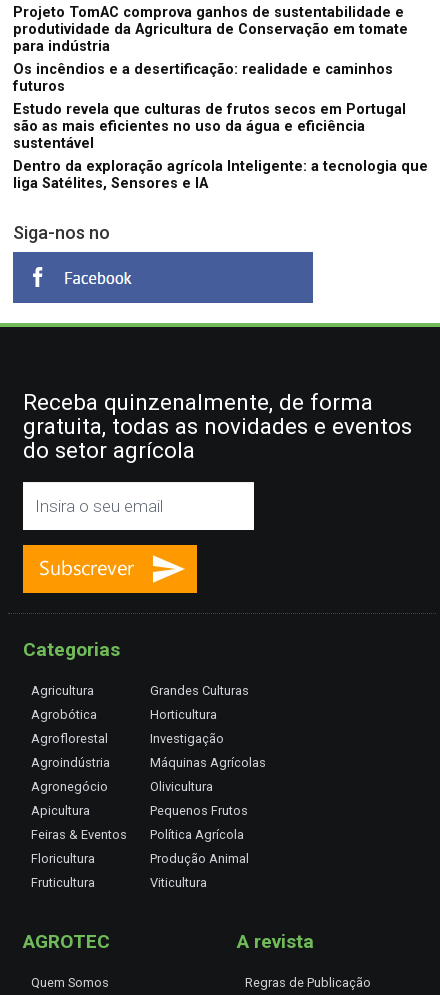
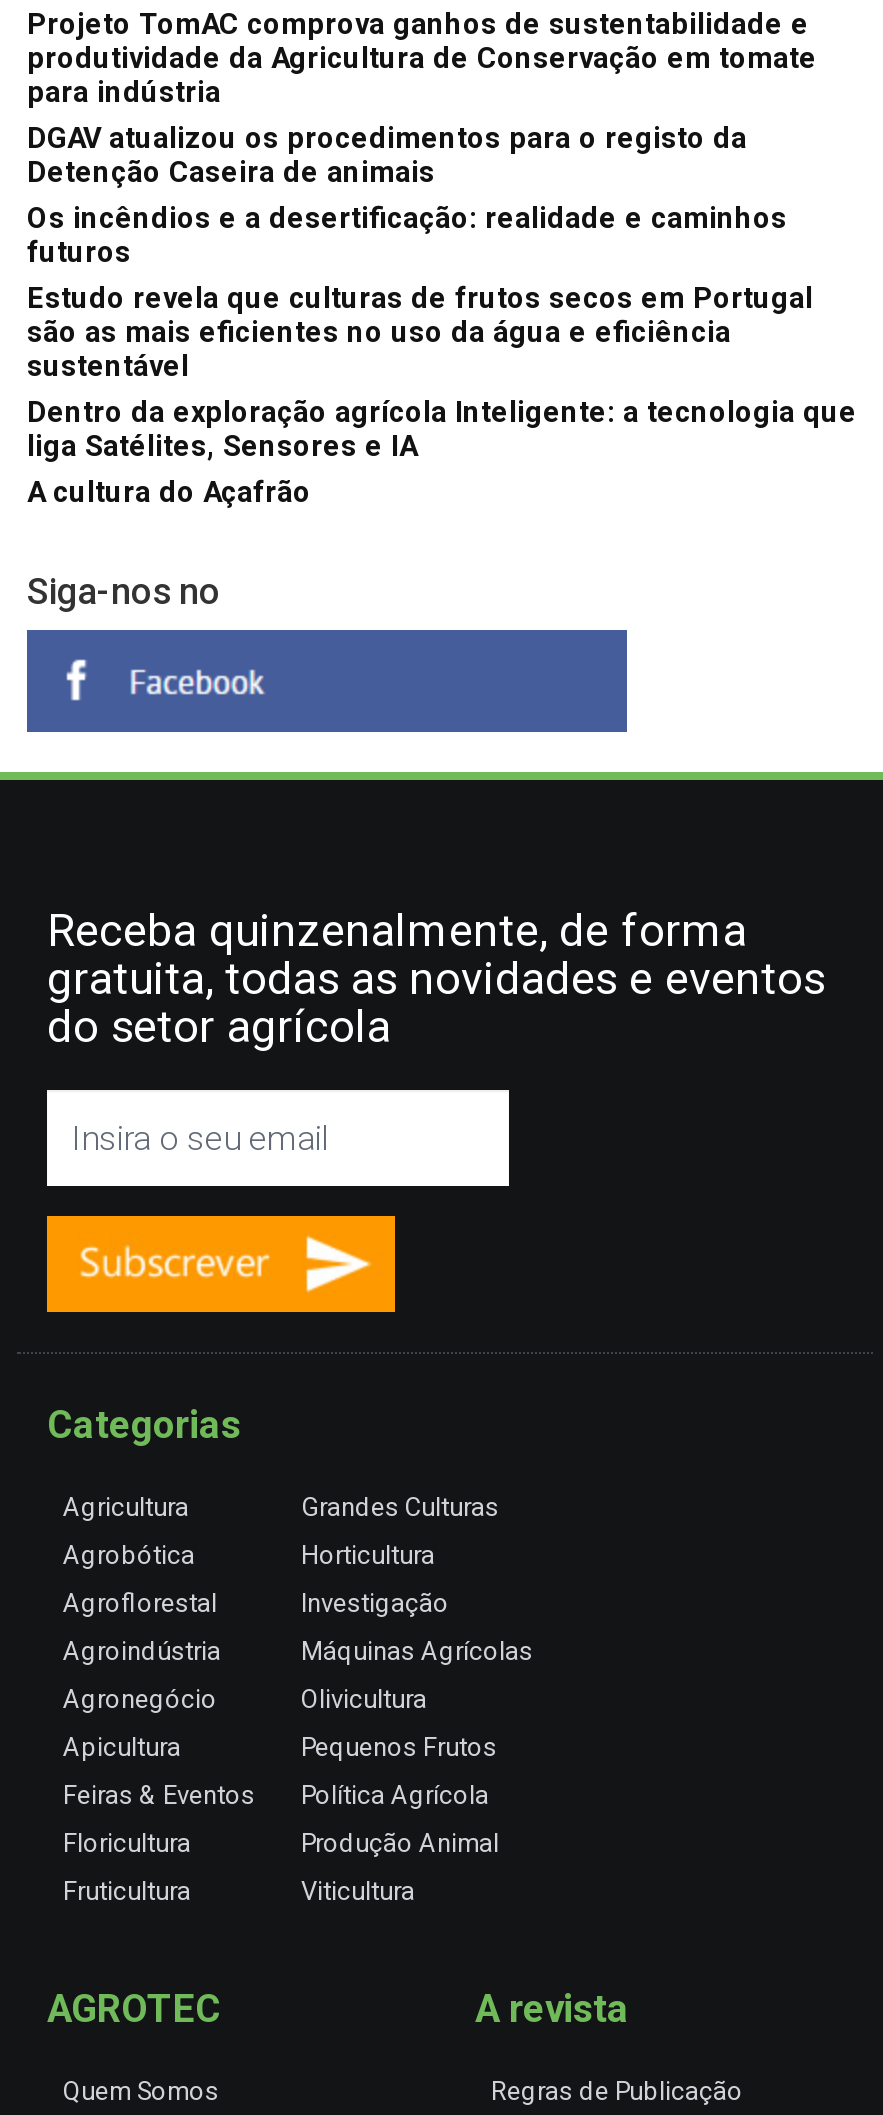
none -> [27,122,747,190] DGAV atualizou os procedimentos para o registo da | Detenção Caseira de animais
none -> [27,476,311,510] A cultura do Açafrão

